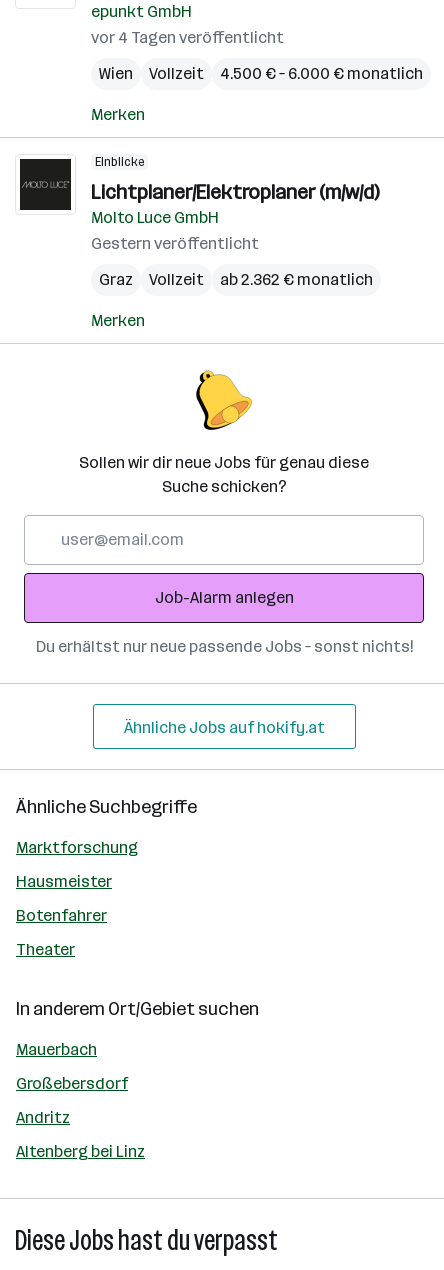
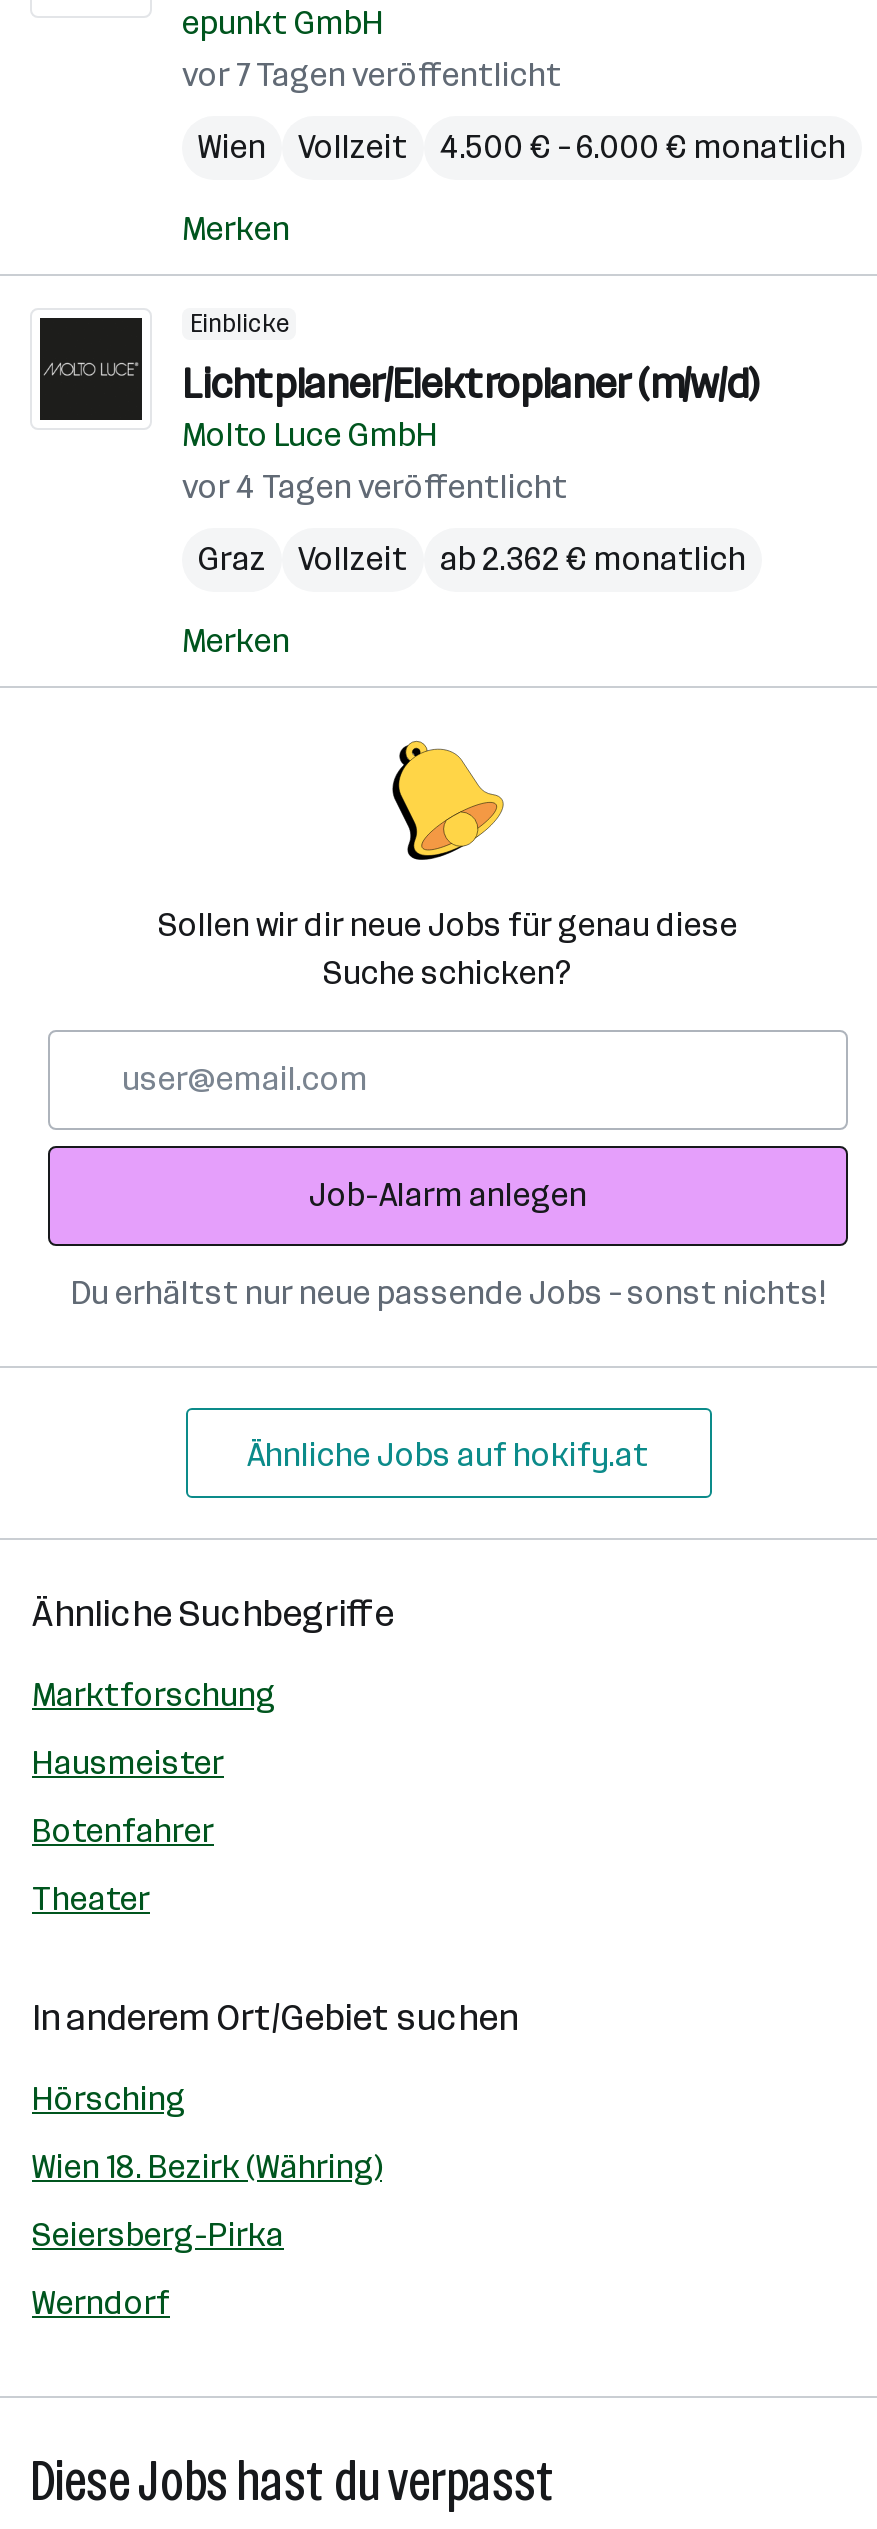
none -> [182,56,562,94] vor 7 Tagen veröffentlicht
moved [91,28,284,47] -> [182,468,568,506]: vor 4 Tagen veröffentlicht
[91,234,259,253] Gestern veröffentlicht -> none
[16,1040,97,1059] Mauerbach -> [32,2080,186,2118] Hörsching
[16,1074,128,1093] Großebersdorf -> [32,2148,382,2186] Wien 18. Bezirk (Währing)
[16,1108,70,1127] Andritz -> [32,2216,284,2254] Seiersberg-Pirka
[16,1142,145,1161] Altenberg bei Linz -> [32,2284,170,2322] Werndorf

